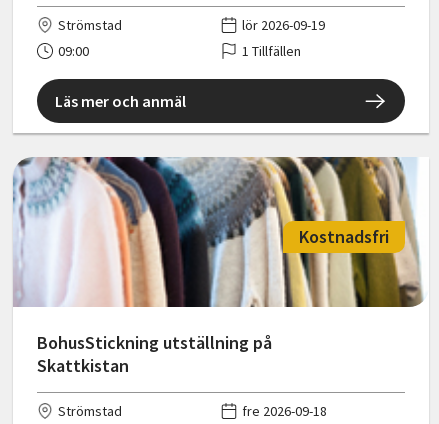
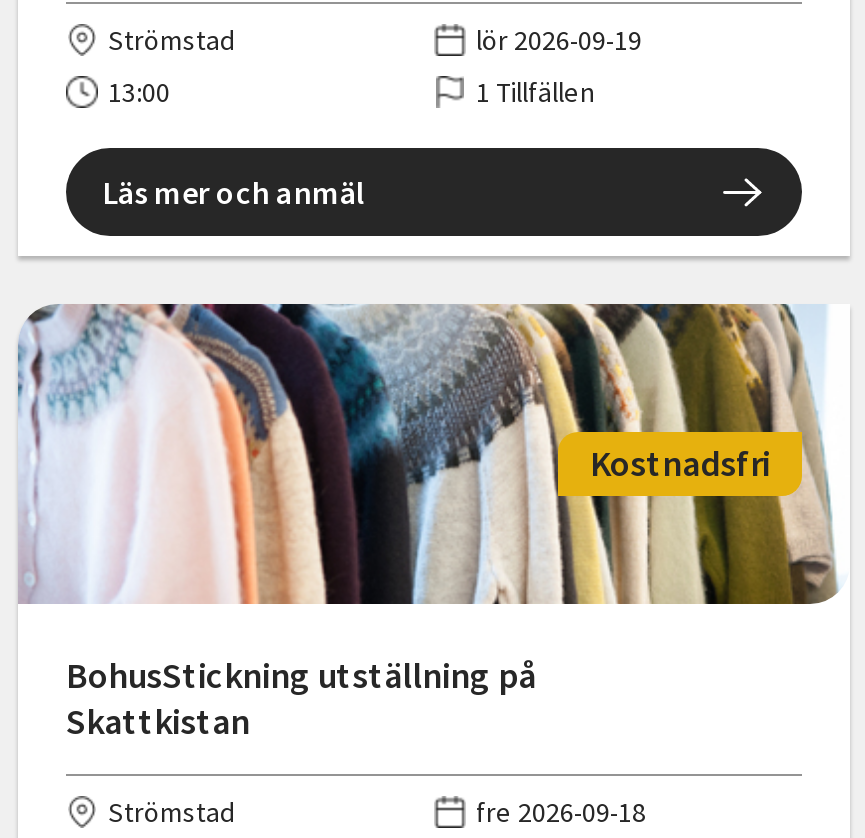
[58,42,89,60] 09:00 -> [108,74,170,110] 13:00

